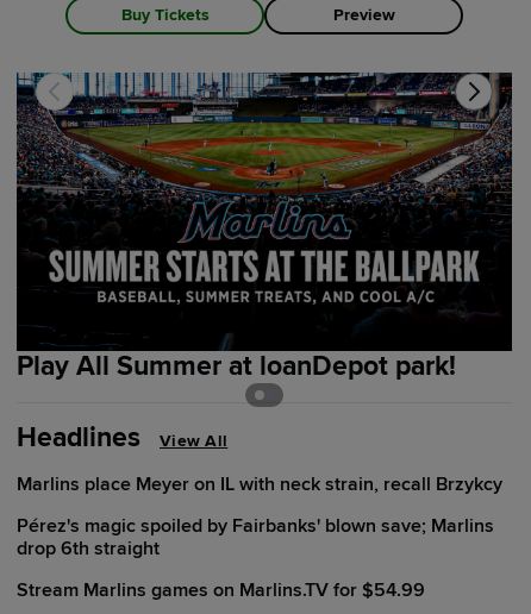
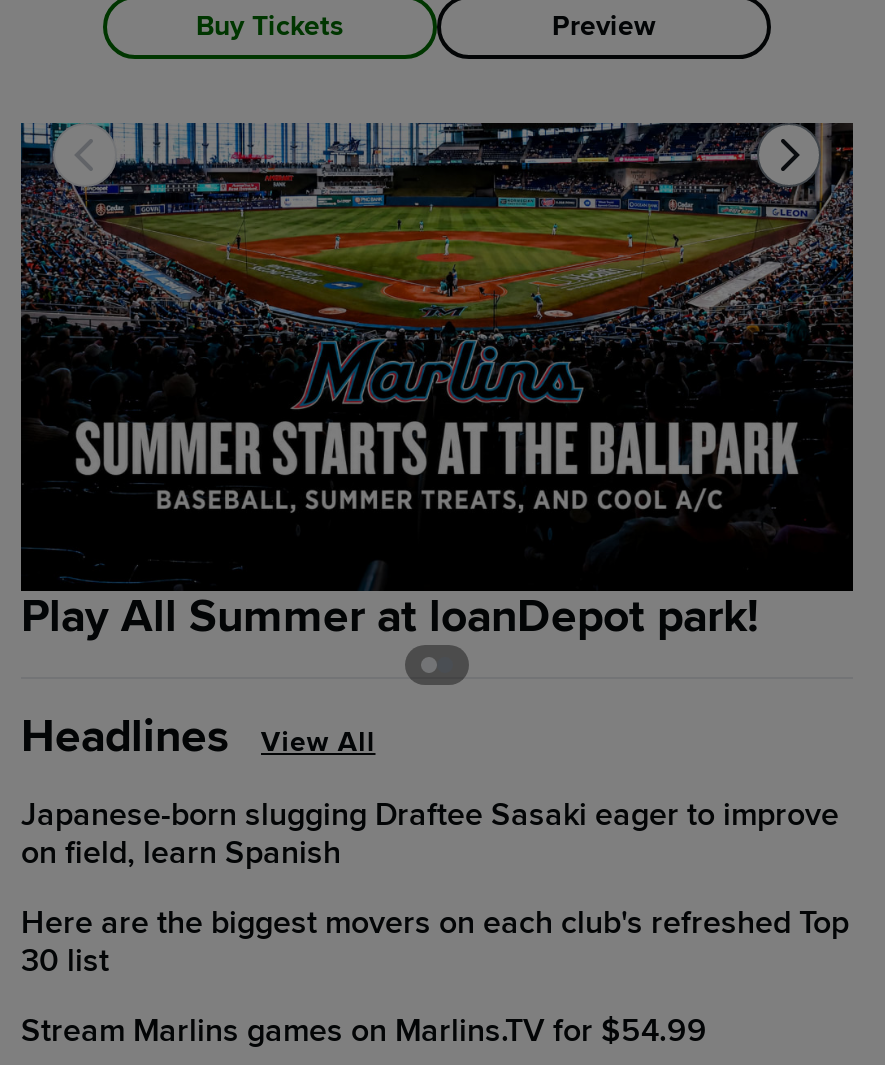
[17,473,502,497] Marlins place Meyer on IL with neck strain, recall Brzykcy -> [21,795,839,873] Japanese-born slugging Draftee Sasaki eager to improve | on field, learn Spanish
[17,515,494,561] Pérez's magic spoiled by Fairbanks' blown save; Marlins | drop 6th straight -> [21,903,849,981] Here are the biggest movers on each club's refreshed Top | 30 list

